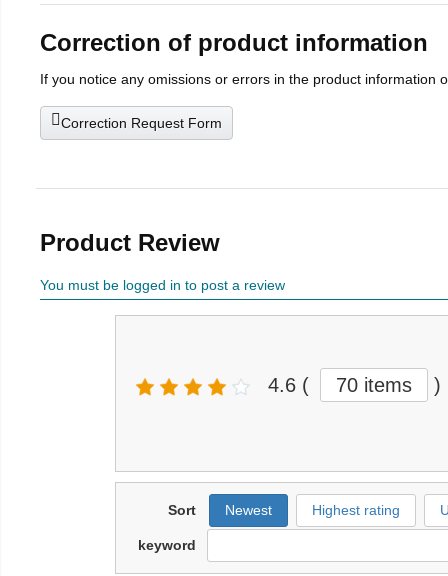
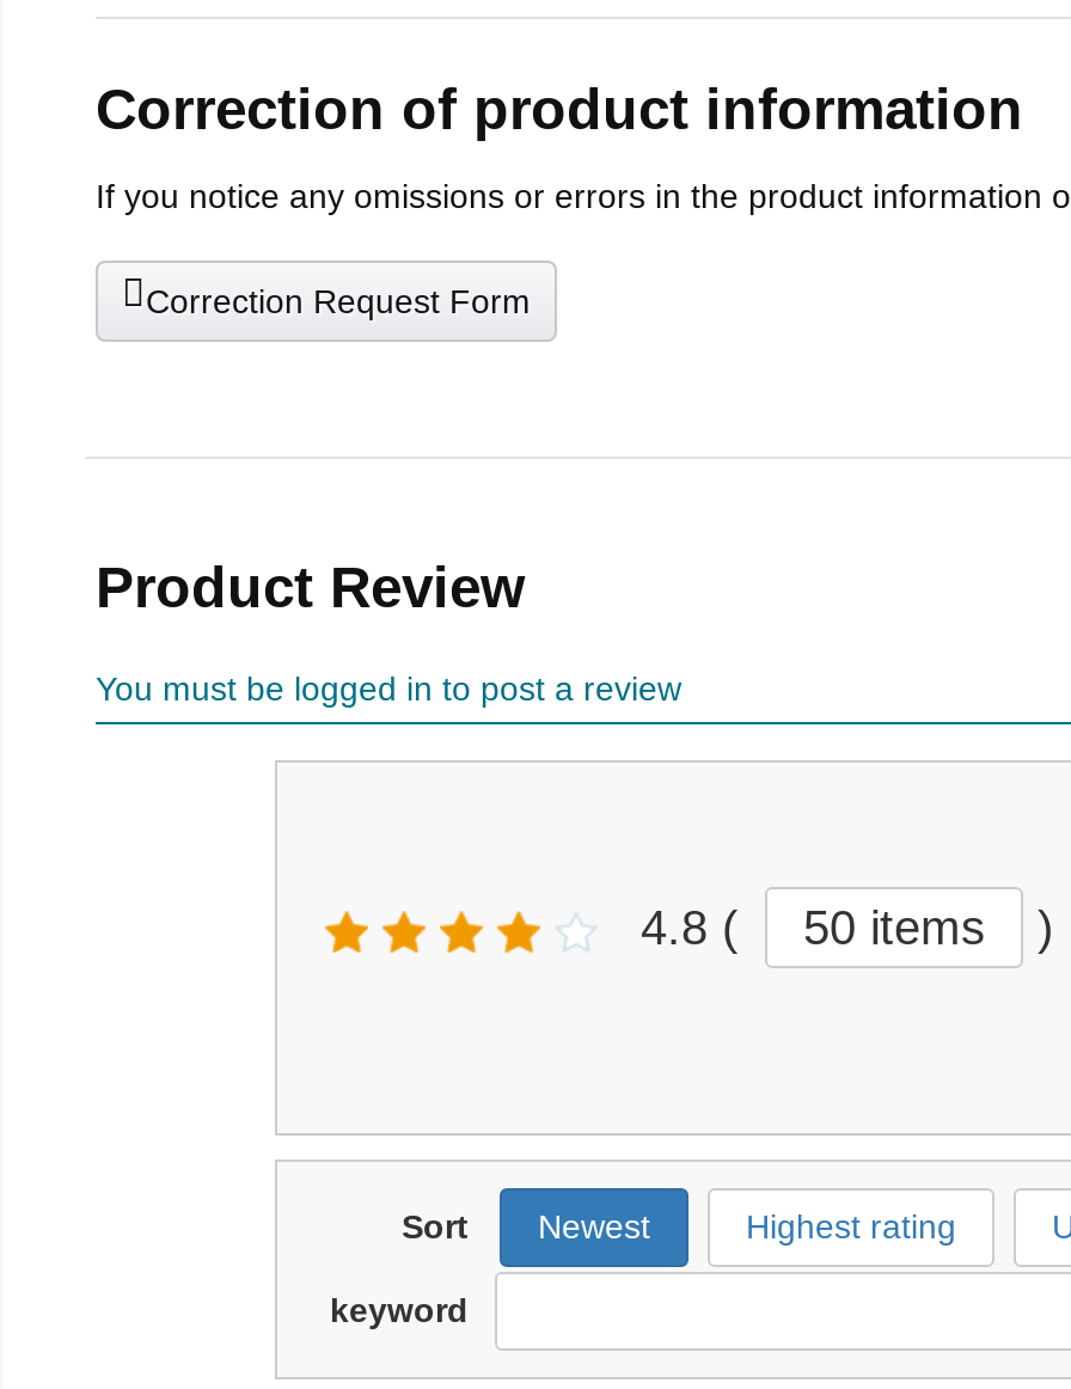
[262,374,315,396] 4.6 ( -> [626,902,753,954] 4.8 (
[336,374,412,396] 70 items -> [803,902,985,954] 50 items

